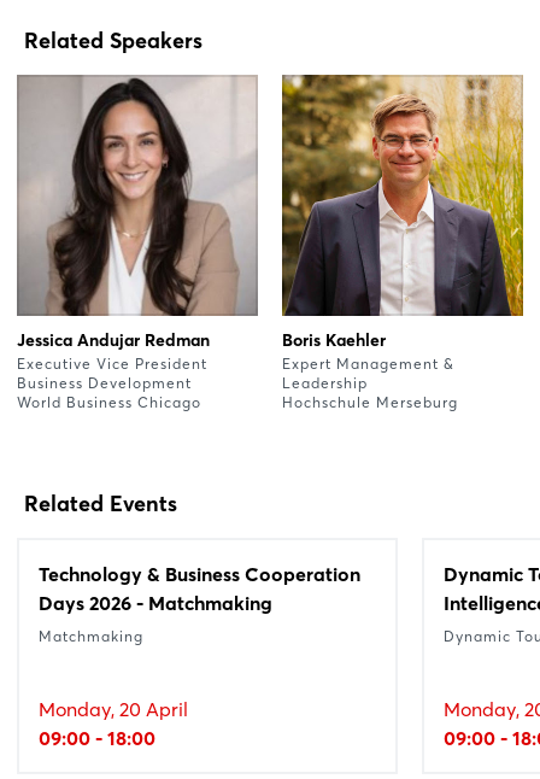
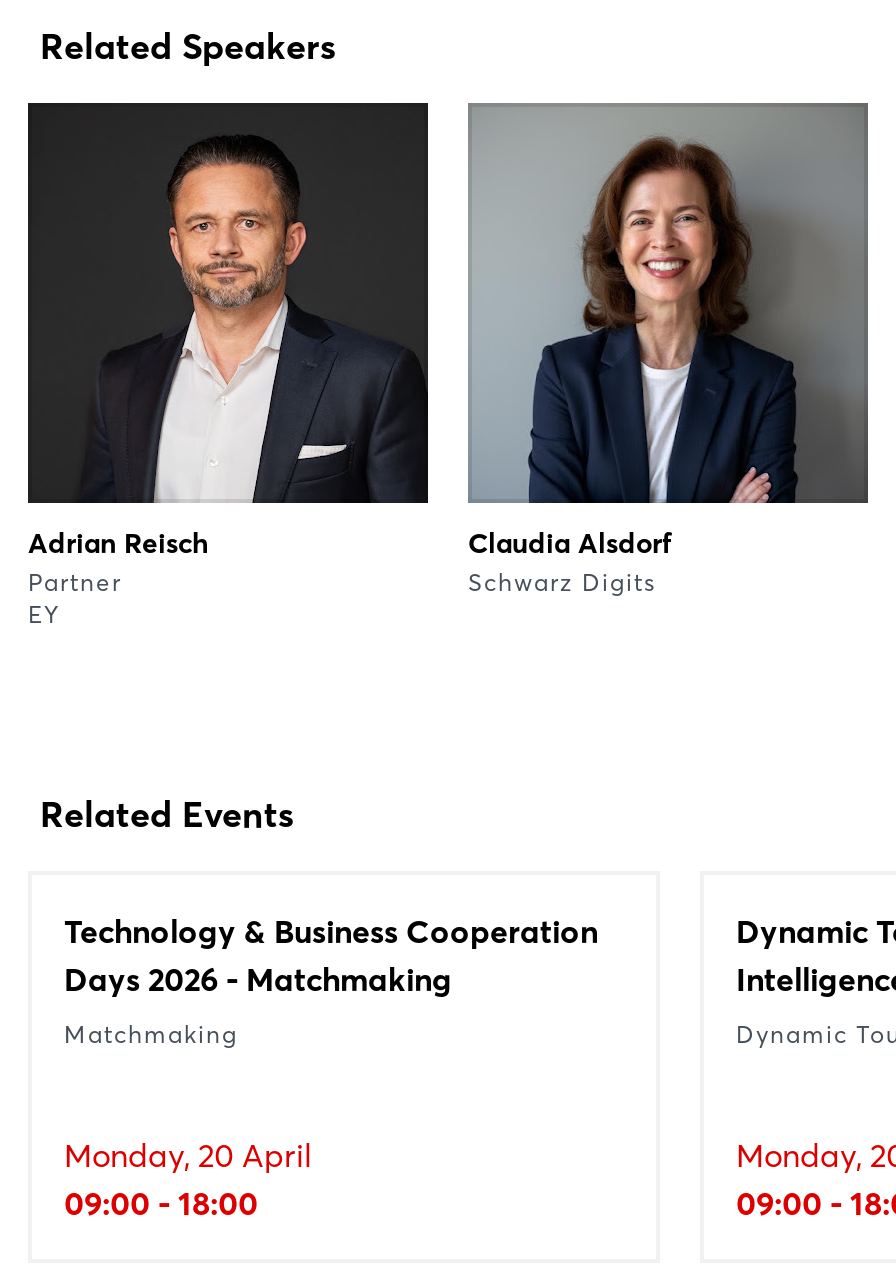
[17,75,257,411] [image] | Jessica Andujar Redman | Executive Vice President | Business Development | World Business Chicago -> [28,101,428,628] [image] | Adrian Reisch | Partner | EY
[281,74,524,411] [image] | Boris Kaehler | Expert Management & | Leadership | Hochschule Merseburg -> [466,103,870,596] [image] | Claudia Alsdorf | Schwarz Digits

